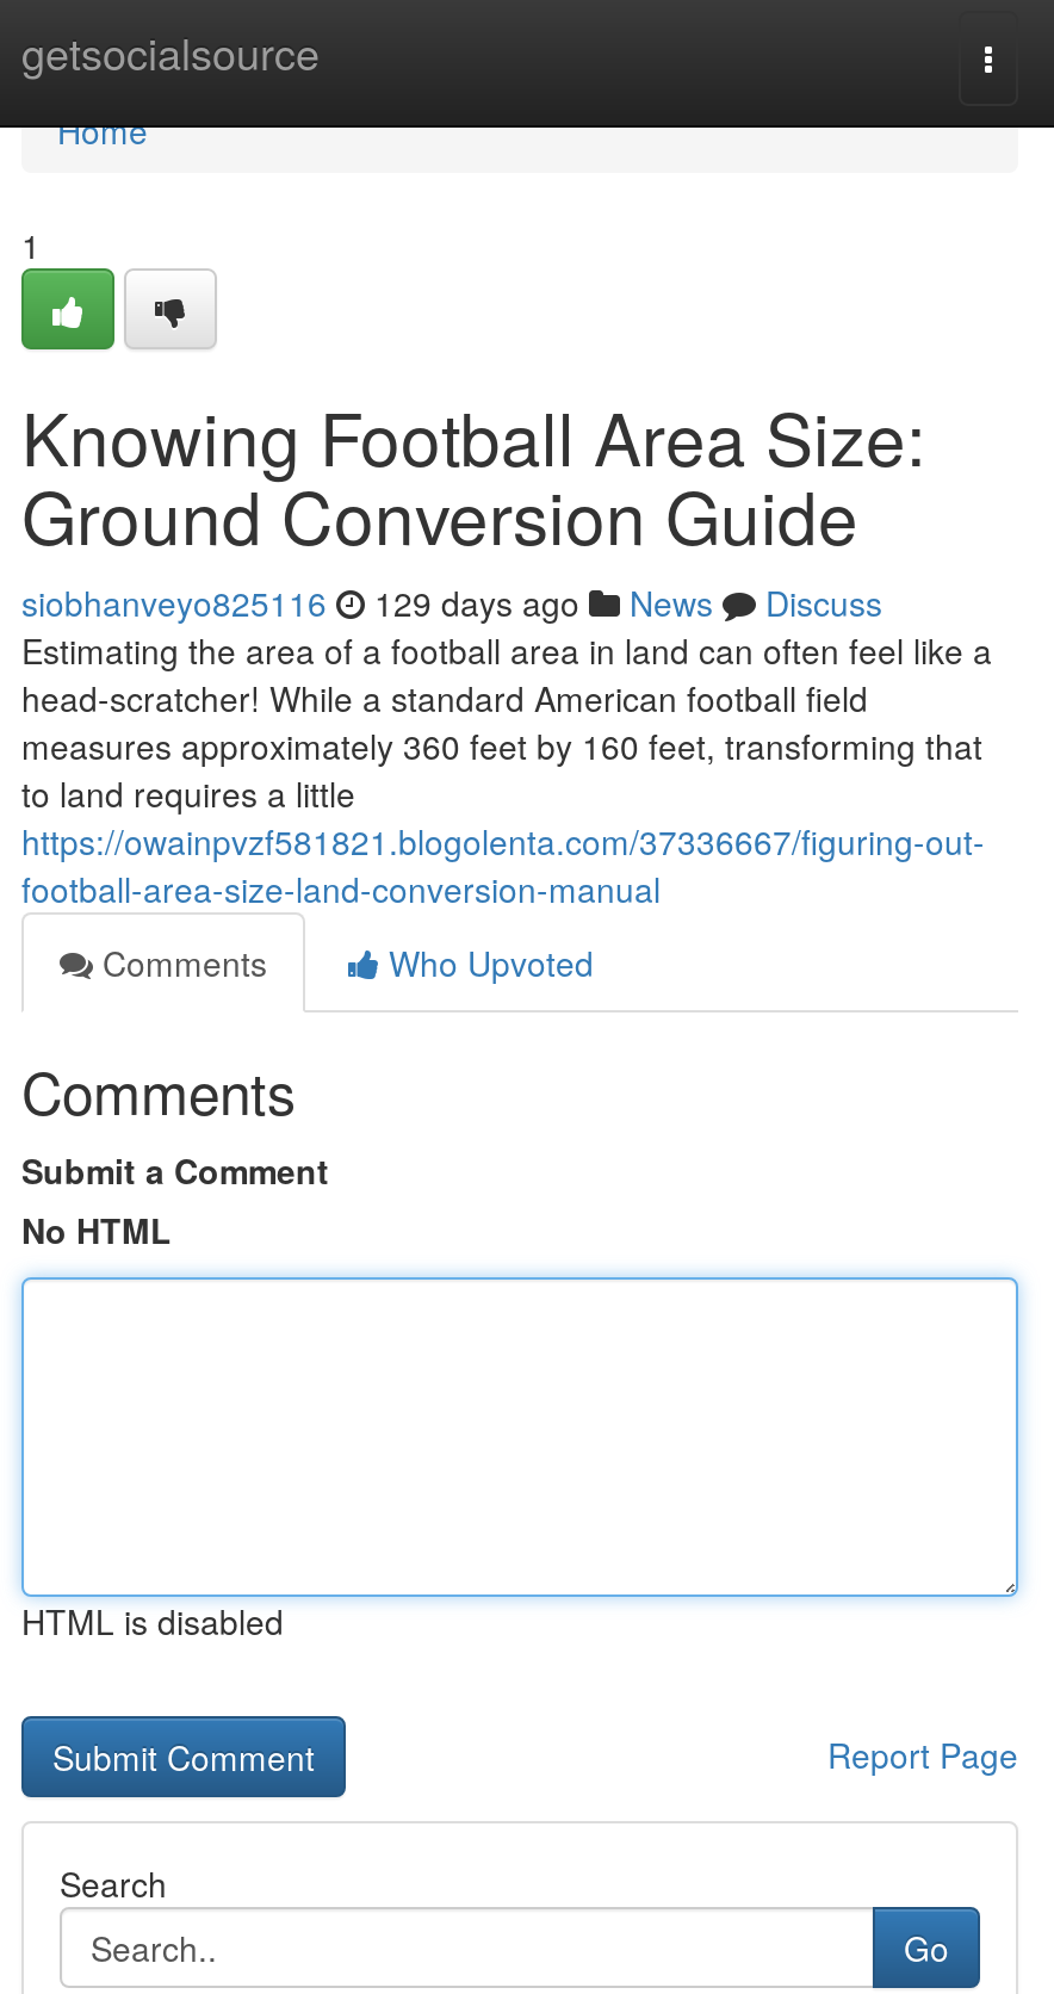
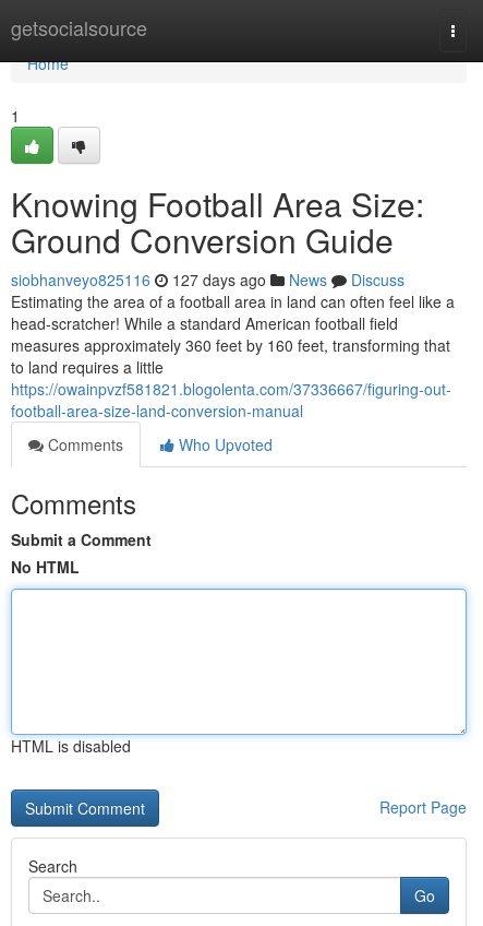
[21,578,882,626] siobhanveyo825116 129 days ago News Discuss -> [11,269,404,290] siobhanveyo825116 127 days ago News Discuss

